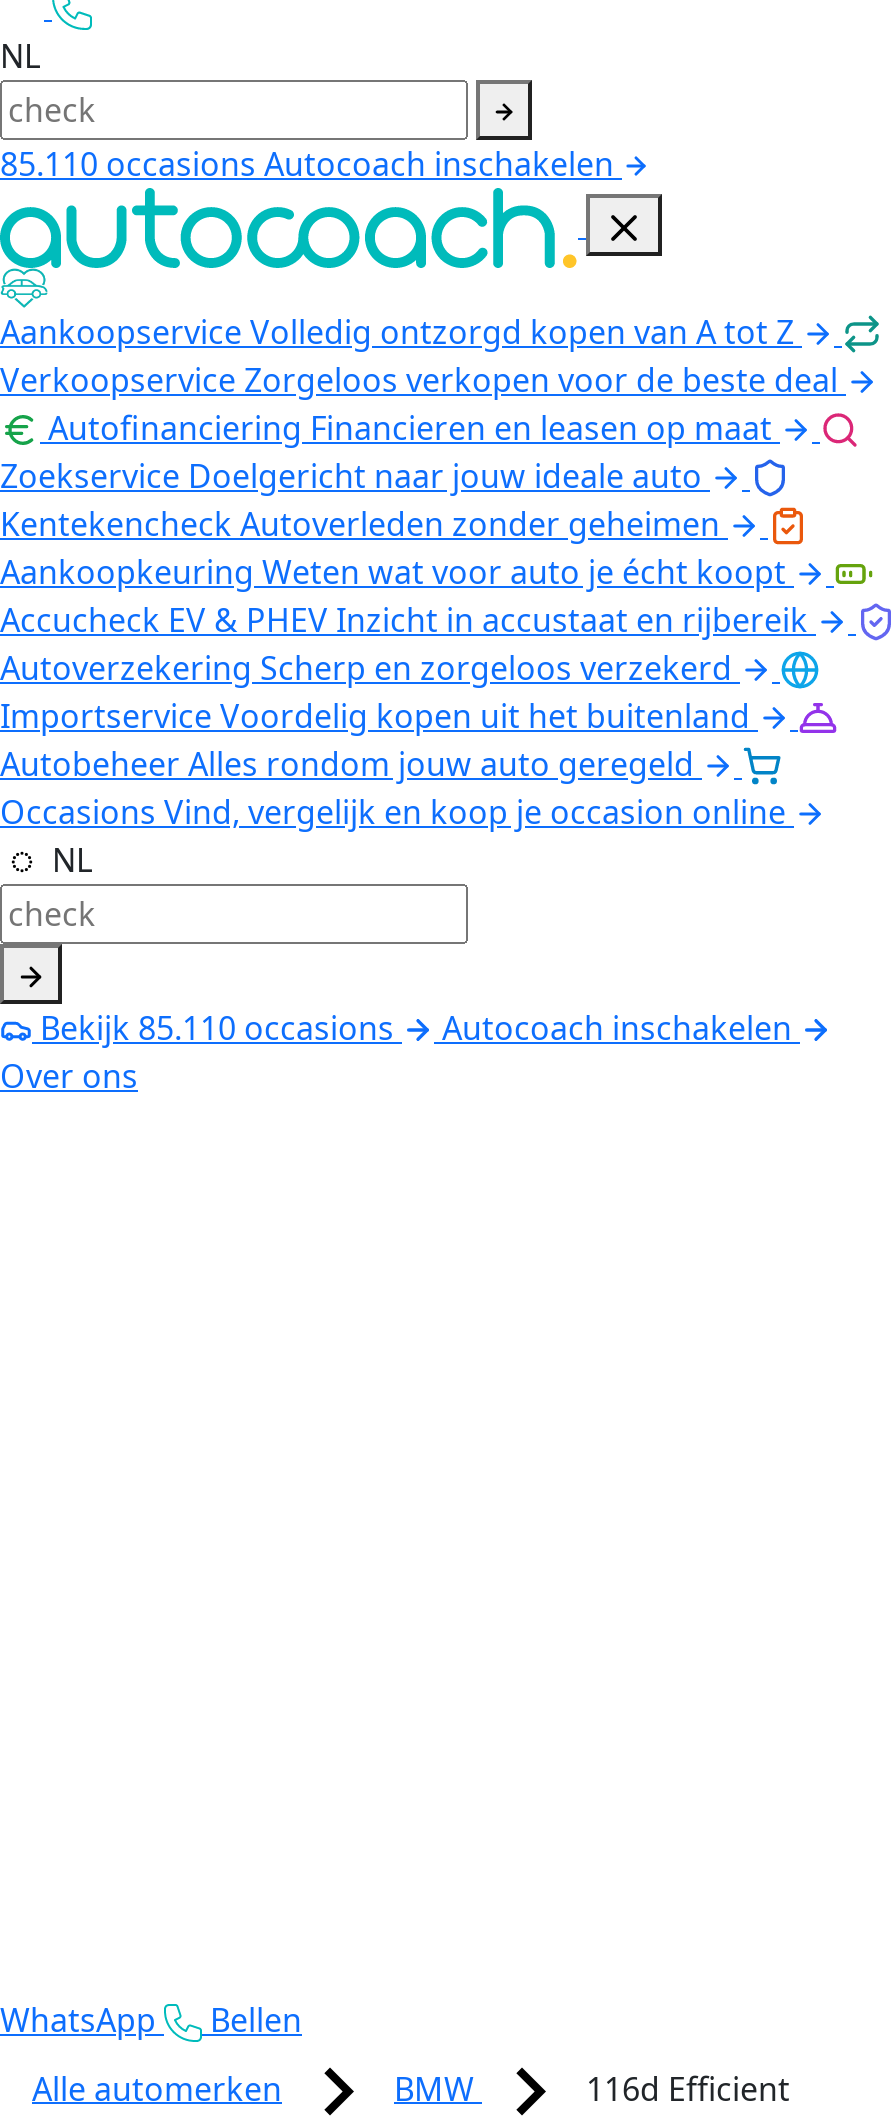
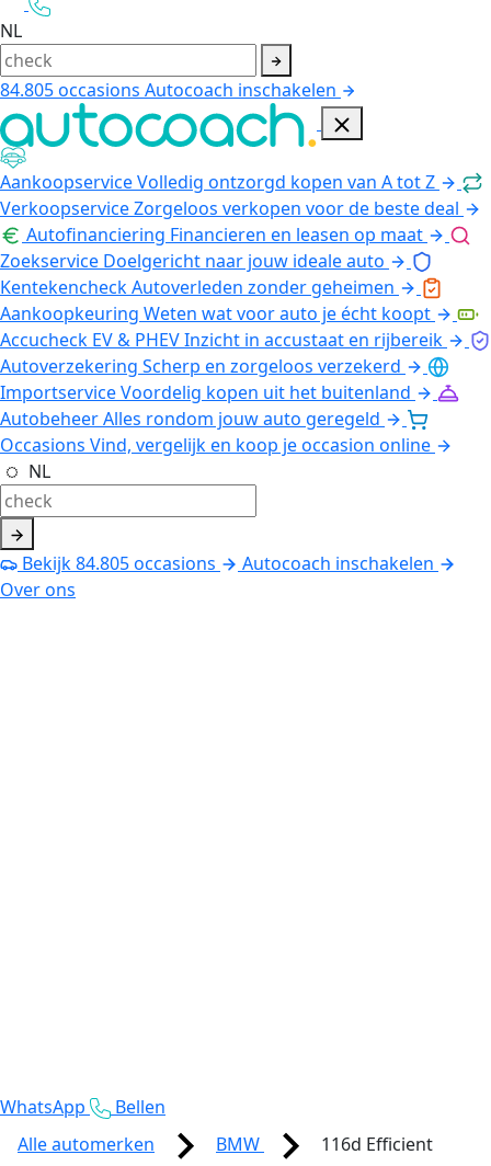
[0,141,622,185] 85.110 occasions Autocoach inschakelen -> [0,77,341,102] 84.805 occasions Autocoach inschakelen
[32,1005,394,1049] Bekijk 85.110 occasions -> [18,551,216,575] Bekijk 84.805 occasions

